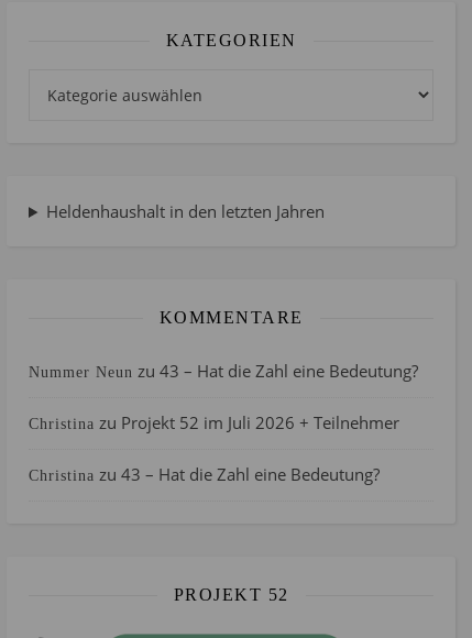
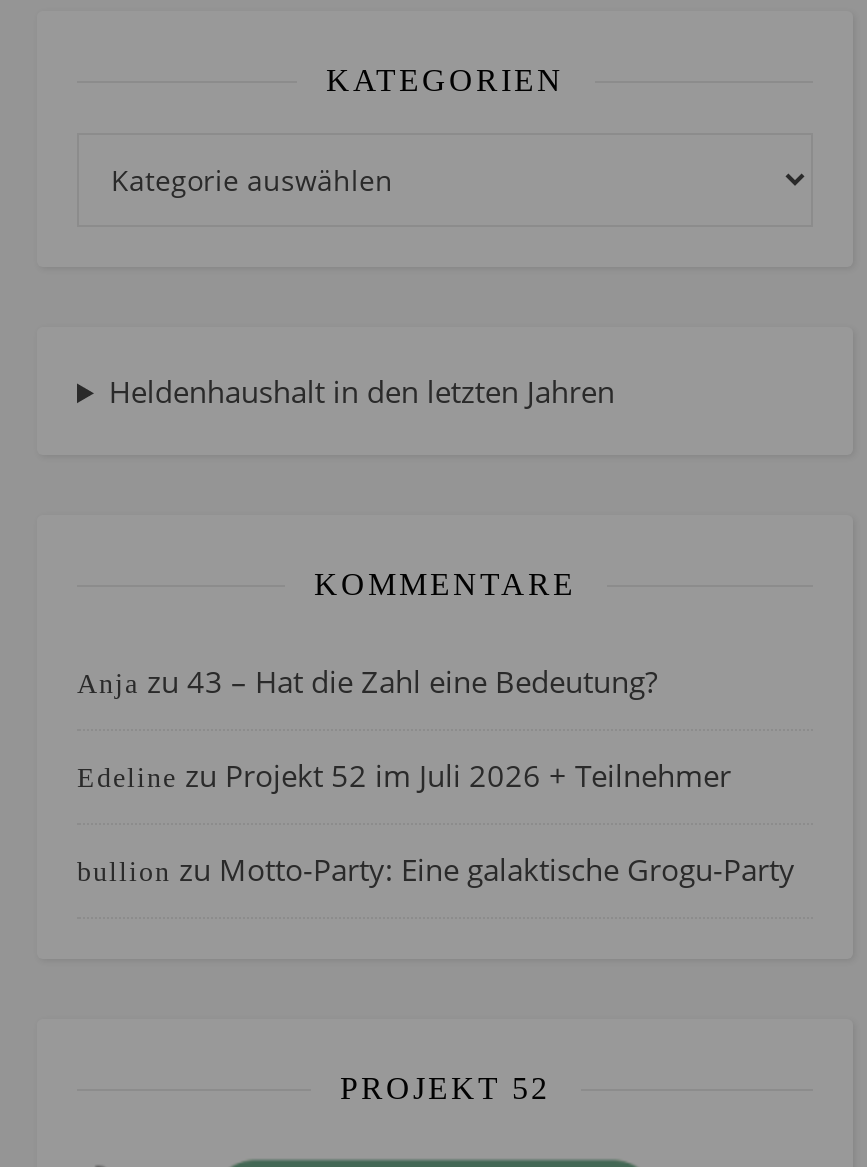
[29,360,418,382] Nummer Neun zu 43 – Hat die Zahl eine Bedeutung? -> [77,661,657,701] Anja zu 43 – Hat die Zahl eine Bedeutung?
[29,411,399,433] Christina zu Projekt 52 im Juli 2026 + Teilnehmer -> [77,755,731,795] Edeline zu Projekt 52 im Juli 2026 + Teilnehmer
[29,463,380,485] Christina zu 43 – Hat die Zahl eine Bedeutung? -> [77,849,795,889] bullion zu Motto-Party: Eine galaktische Grogu-Party

